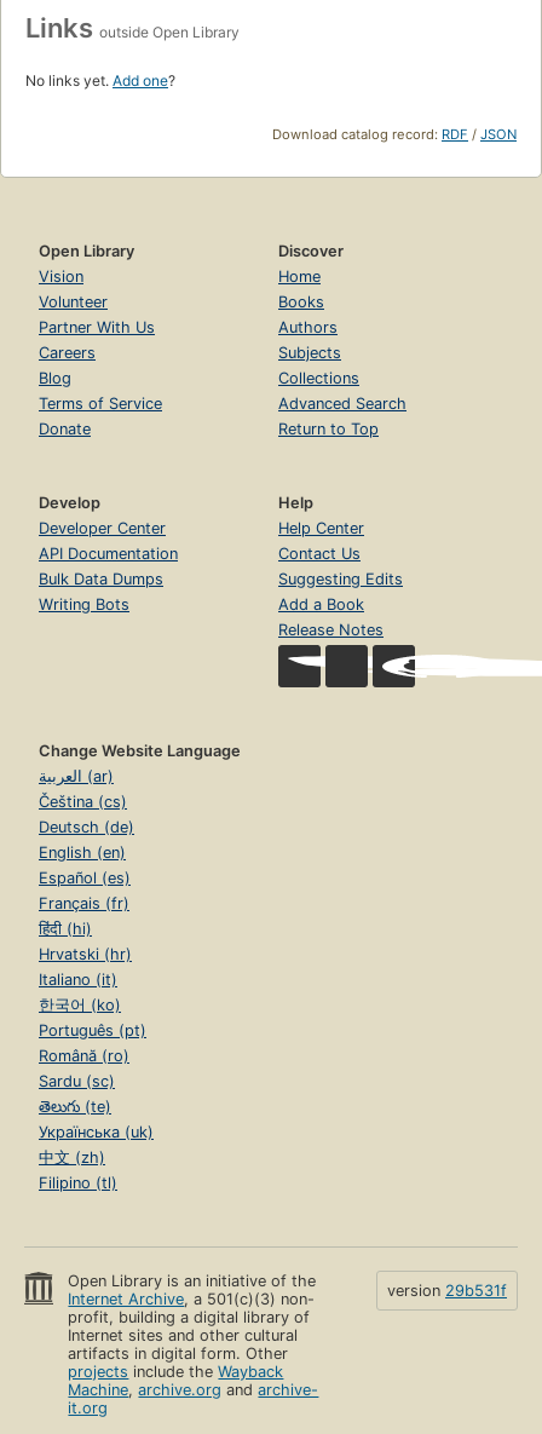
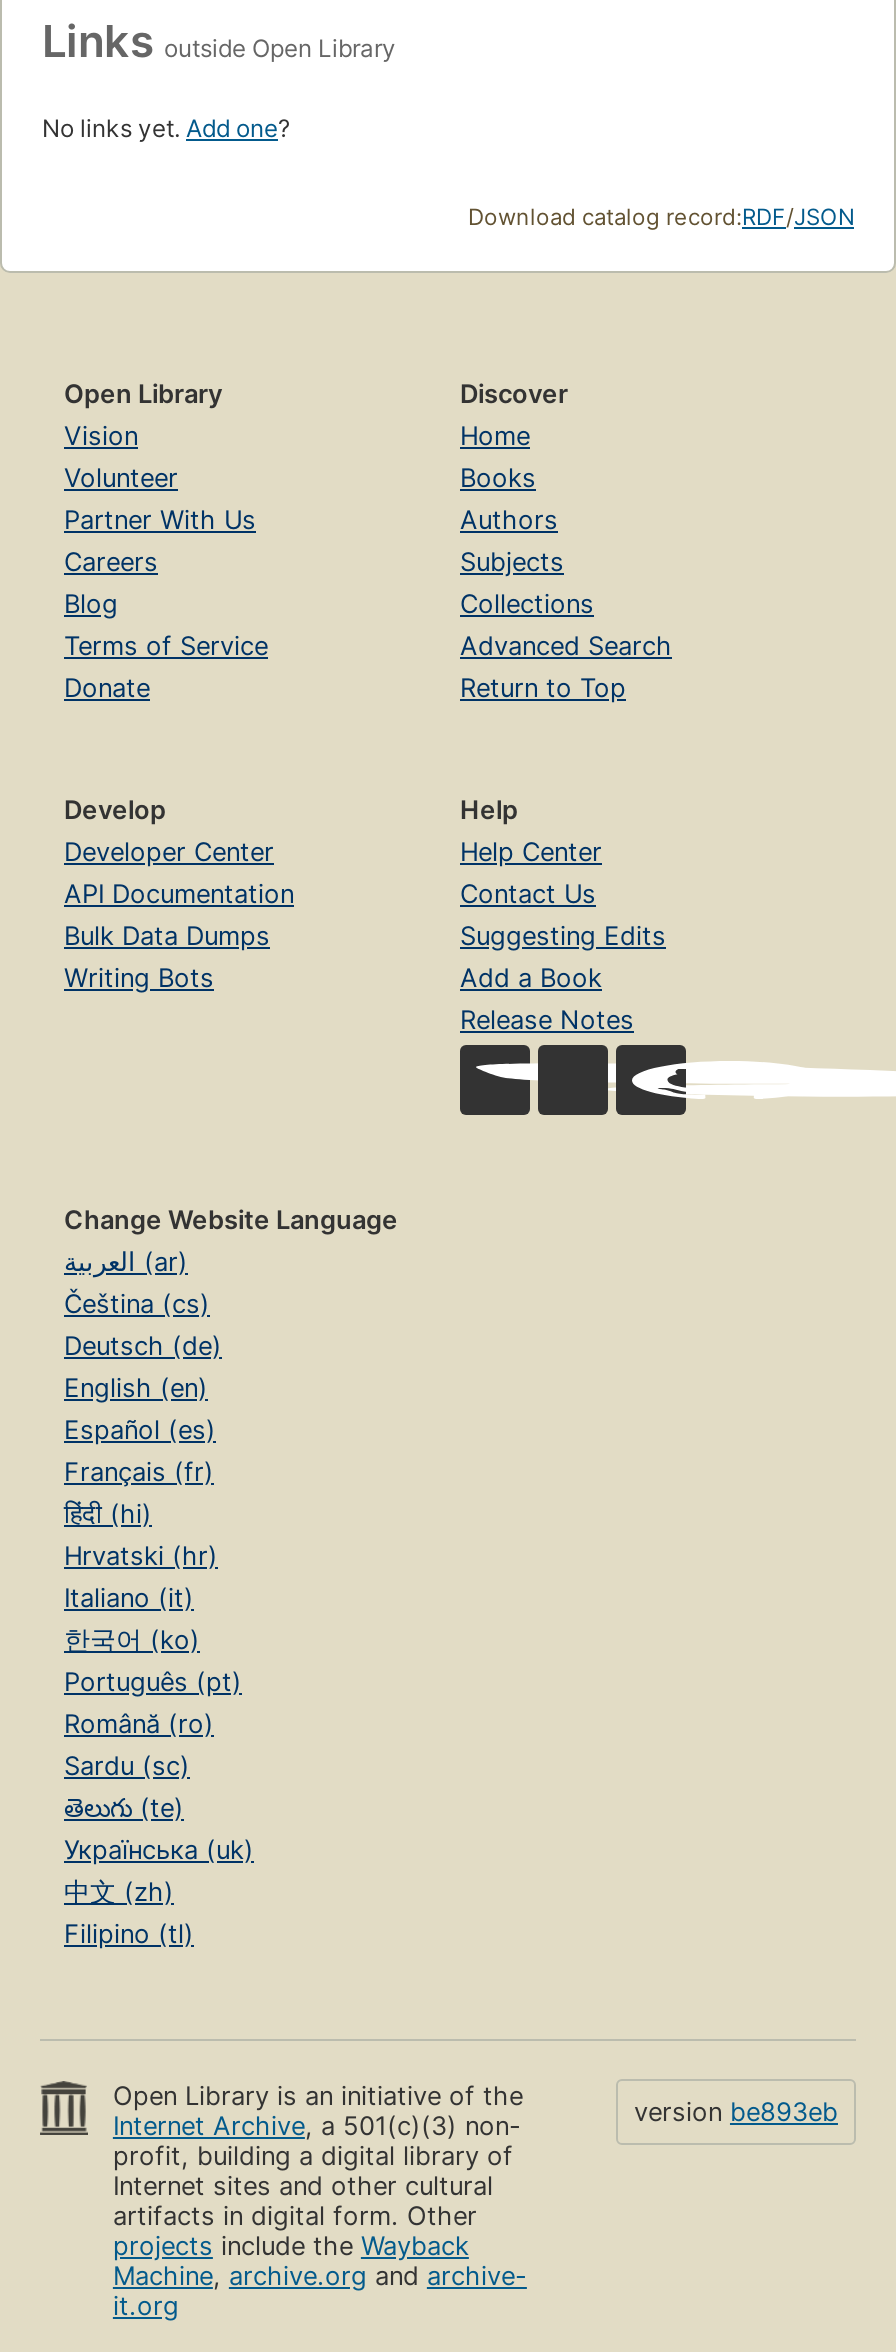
[387,1281,507,1299] version 29b531f -> [634,2096,838,2126] version be893eb

